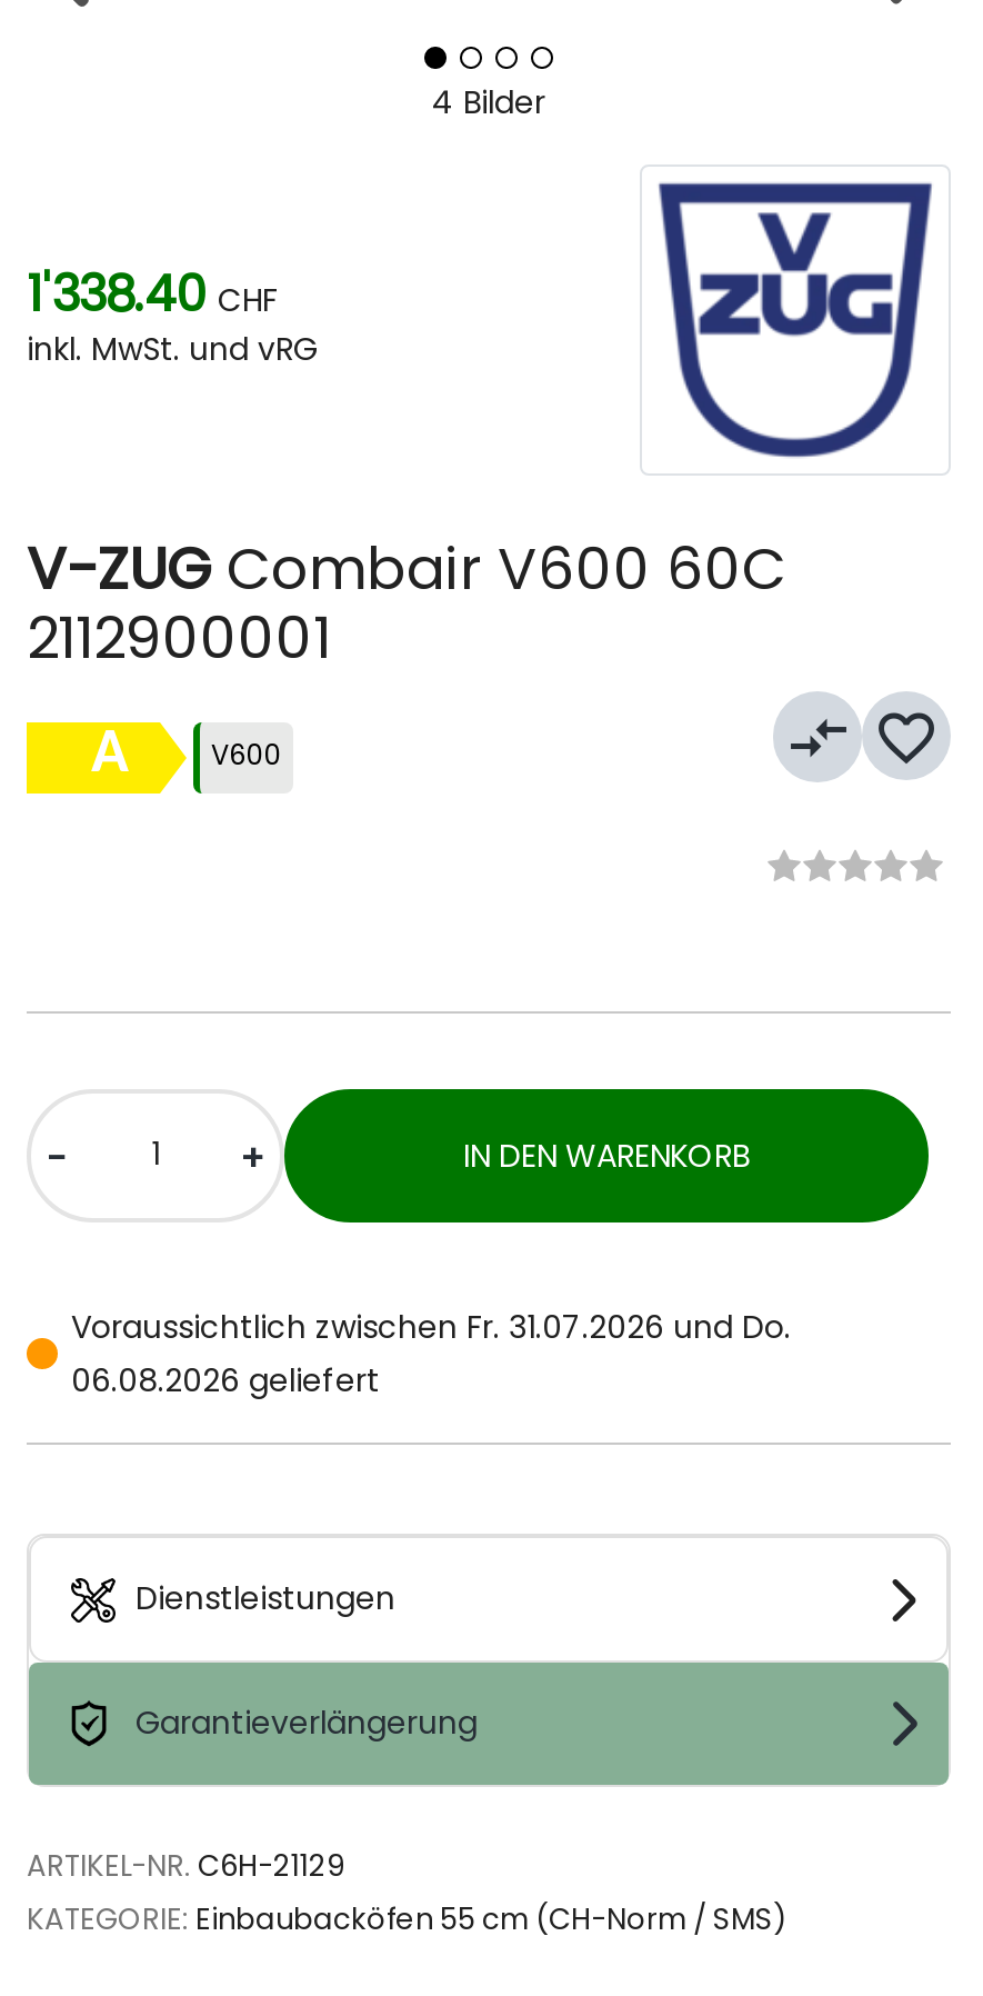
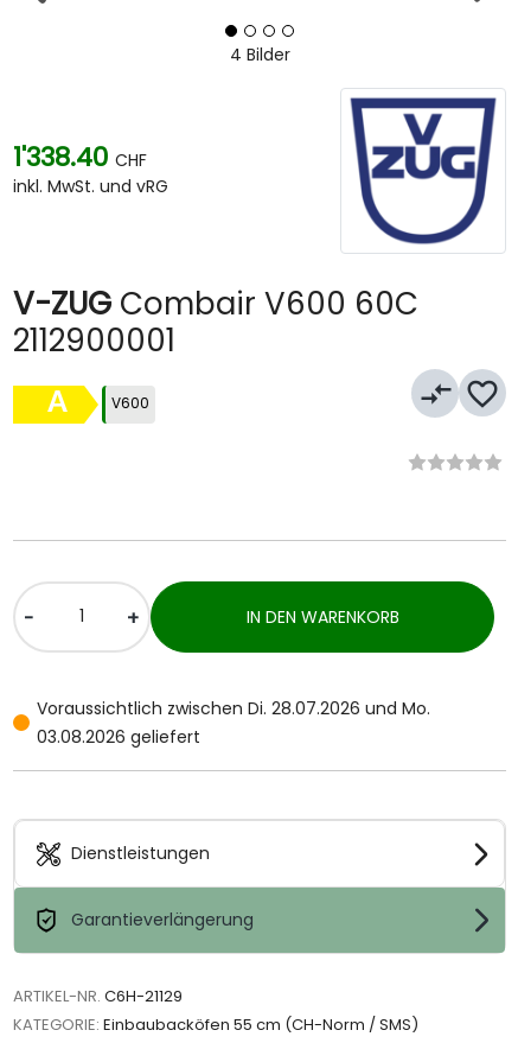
[71,1304,791,1348] Voraussichtlich zwischen Fr. 31.07.2026 und Do. -> [37,696,430,720] Voraussichtlich zwischen Di. 28.07.2026 und Mo.
[71,1357,380,1401] 06.08.2026 geliefert -> [37,724,200,748] 03.08.2026 geliefert

